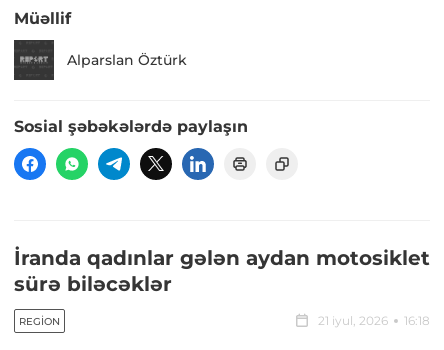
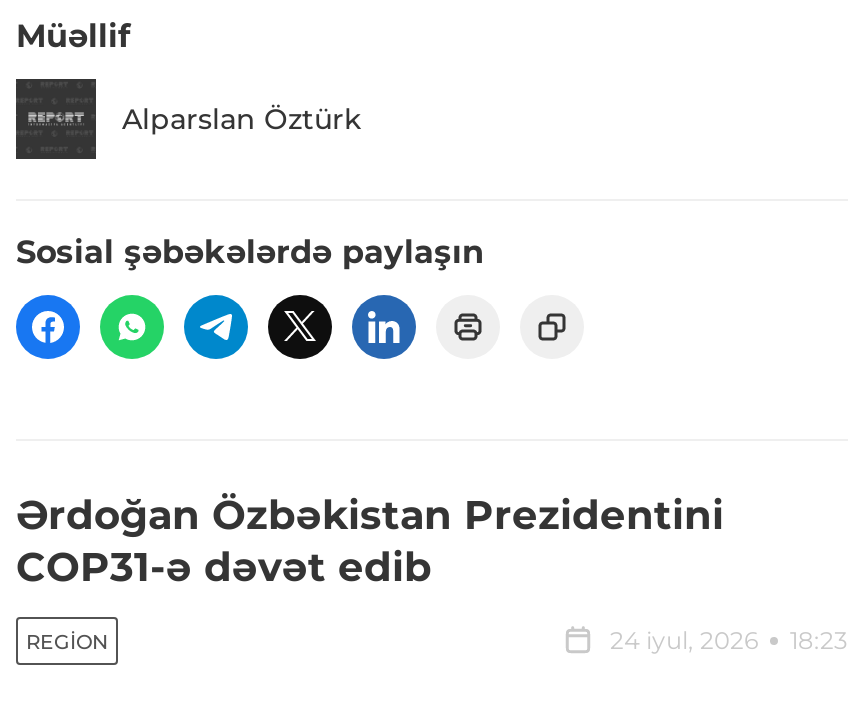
[14,246,430,296] İranda qadınlar gələn aydan motosiklet | sürə biləcəklər -> [16,492,724,592] Ərdoğan Özbəkistan Prezidentini | COP31-ə dəvət edib
[318,313,430,328] 21 iyul, 2026 | 16:18 -> [610,626,848,656] 24 iyul, 2026 | 18:23

